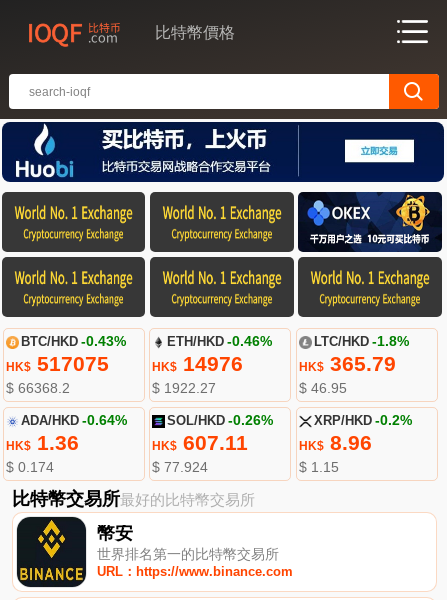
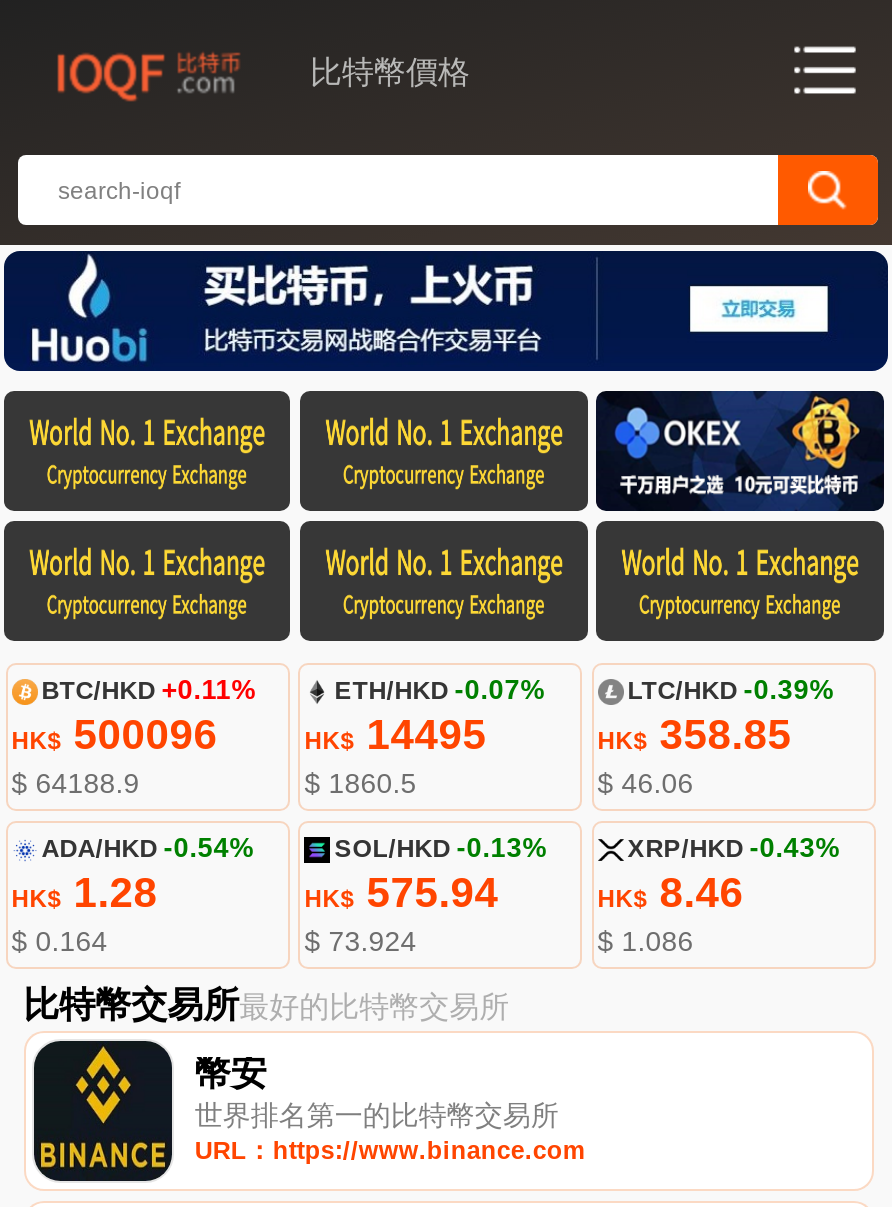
[6,334,126,396] BTC/HKD -0.43% | HK$517075 | $ 66368.2 -> [12,675,256,799] BTC/HKD +0.11% | HK$500096 | $ 64188.9
[152,334,272,396] ETH/HKD -0.46% | HK$14976 | $ 1922.27 -> [305,675,545,799] ETH/HKD -0.07% | HK$14495 | $ 1860.5
[299,334,409,396] LTC/HKD -1.8% | HK$365.79 | $ 46.95 -> [598,675,834,799] LTC/HKD -0.39% | HK$358.85 | $ 46.06
[6,413,127,475] ADA/HKD -0.64% | HK$1.36 | $ 0.174 -> [12,833,254,957] ADA/HKD -0.54% | HK$1.28 | $ 0.164
[152,413,273,475] SOL/HKD -0.26% | HK$607.11 | $ 77.924 -> [305,833,547,957] SOL/HKD -0.13% | HK$575.94 | $ 73.924
[299,413,412,475] XRP/HKD -0.2% | HK$8.96 | $ 1.15 -> [598,833,840,957] XRP/HKD -0.43% | HK$8.46 | $ 1.086

